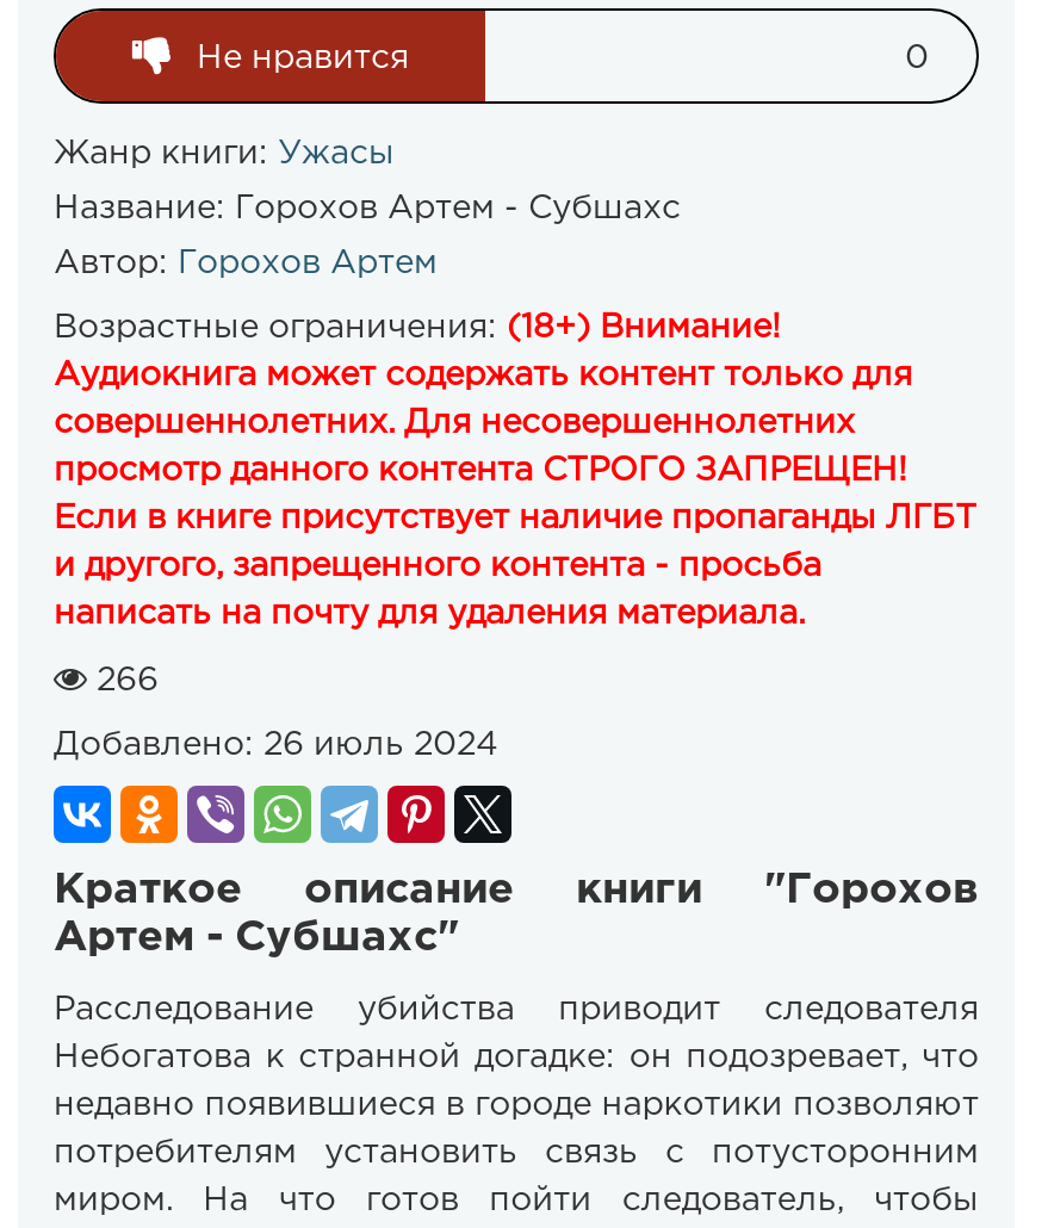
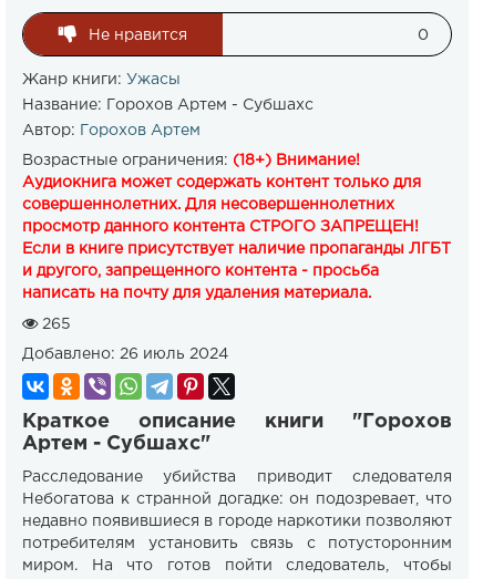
[87,666,159,694] 266 -> [38,317,71,331] 265

